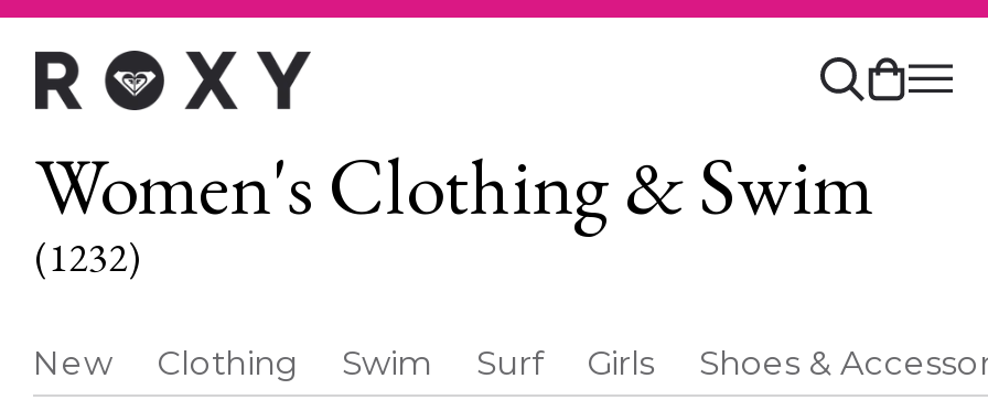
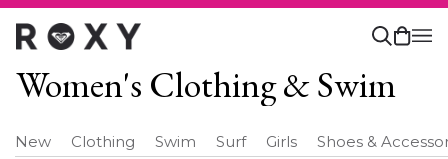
[35,230,141,281] (1232) -> none

